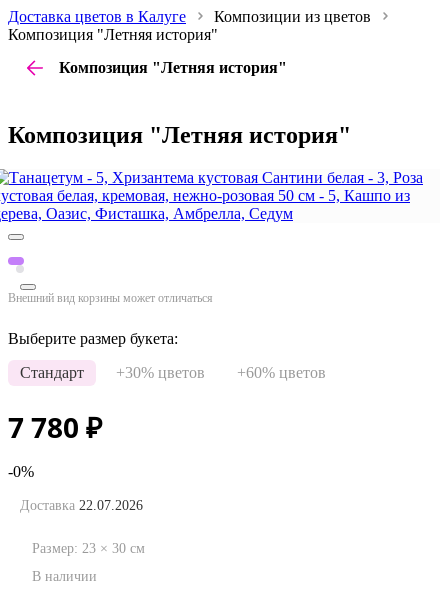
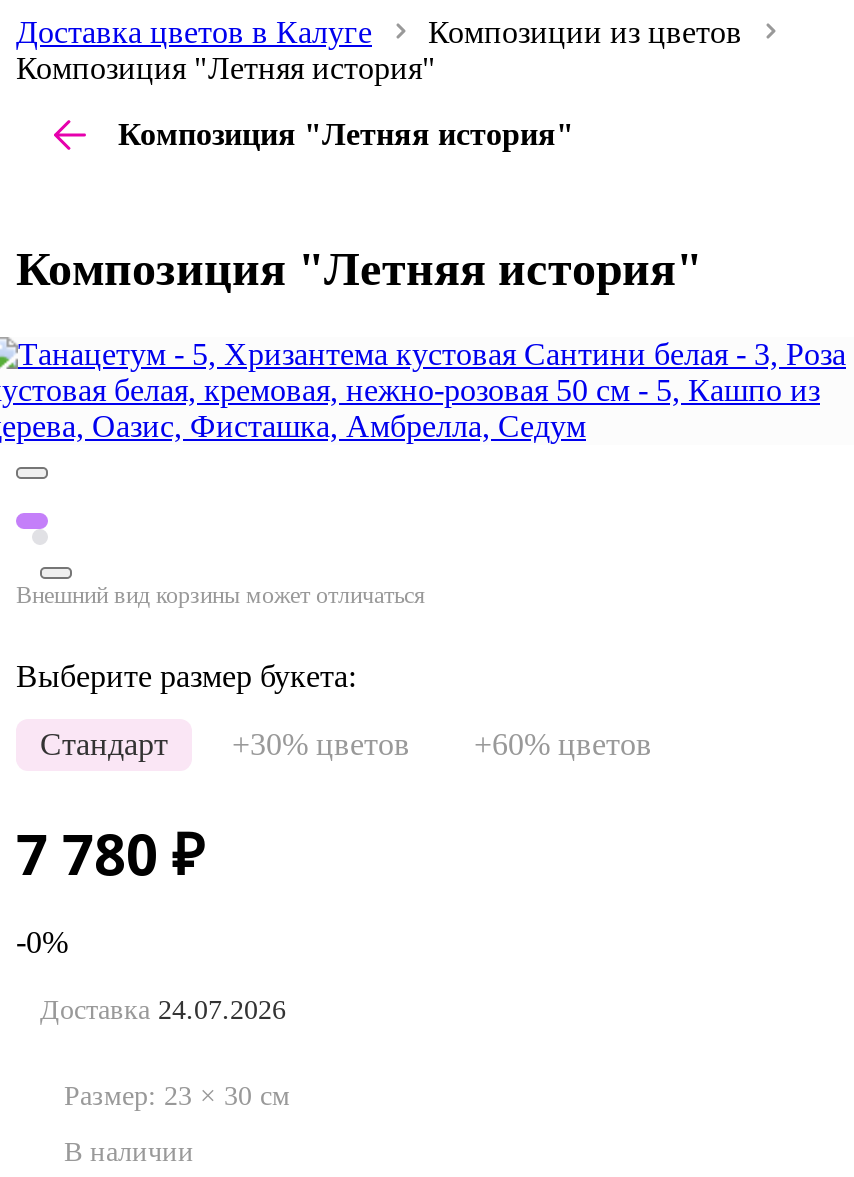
[20,498,143,513] Доставка 22.07.2026 -> [40,995,286,1025] Доставка 24.07.2026

